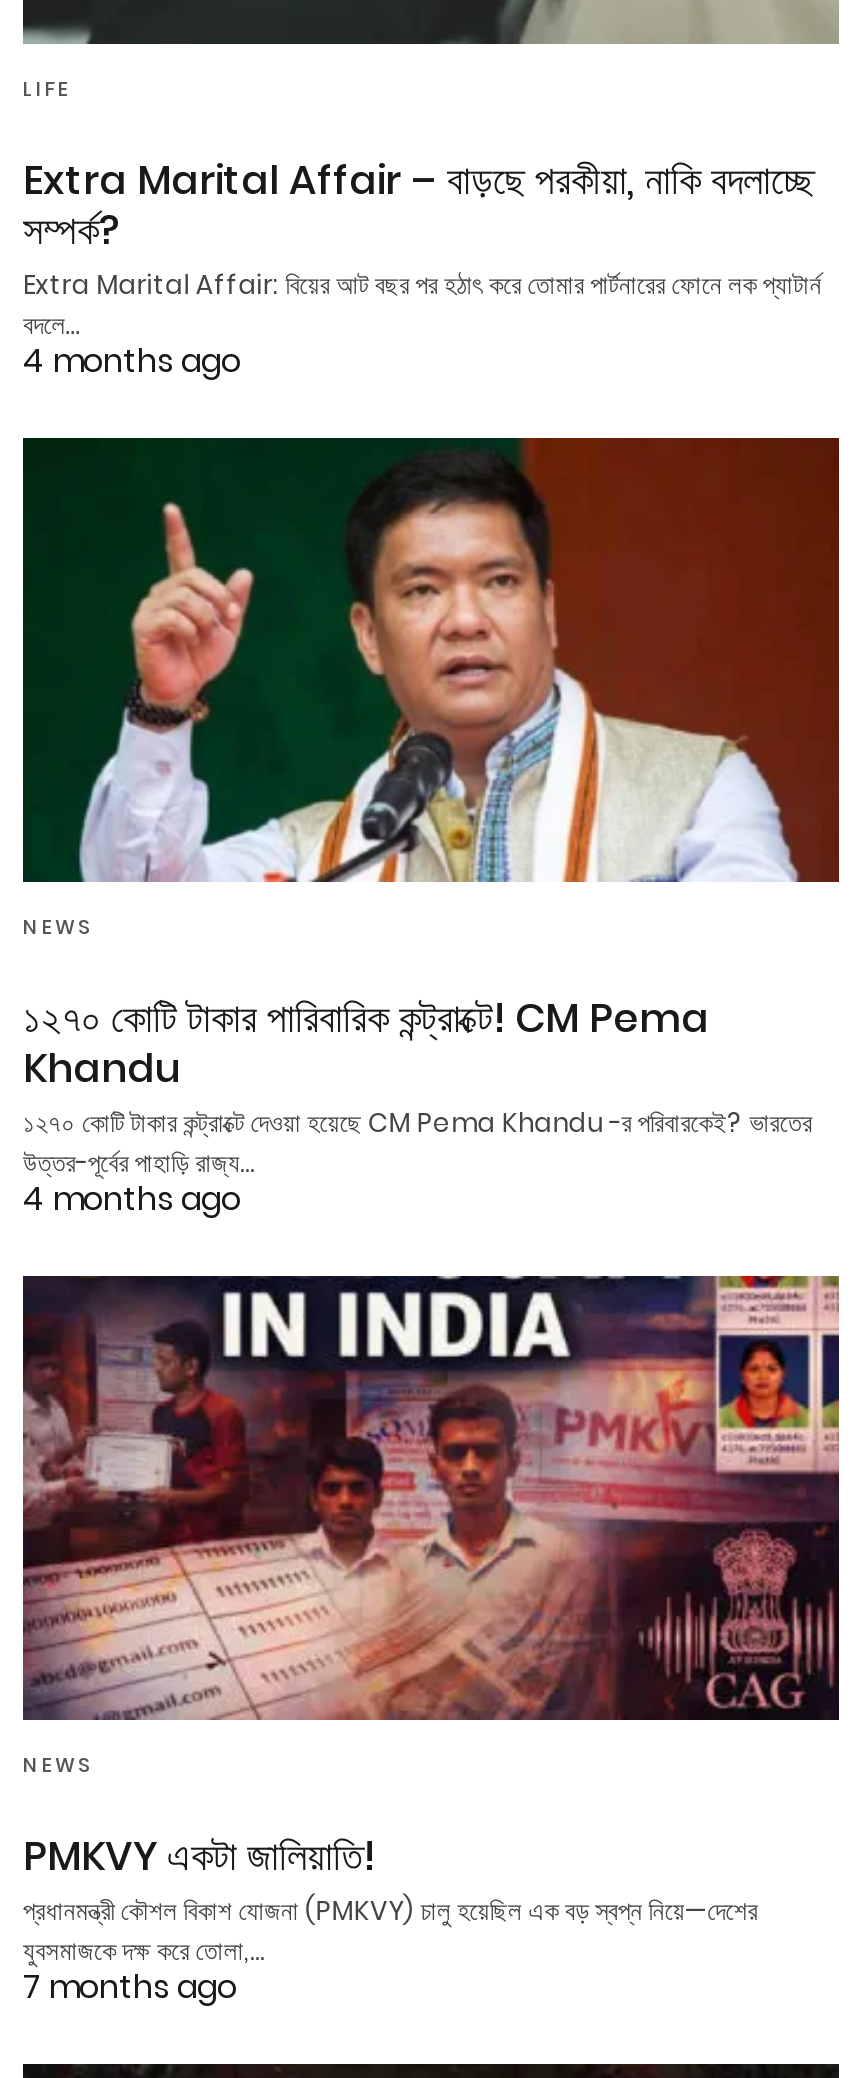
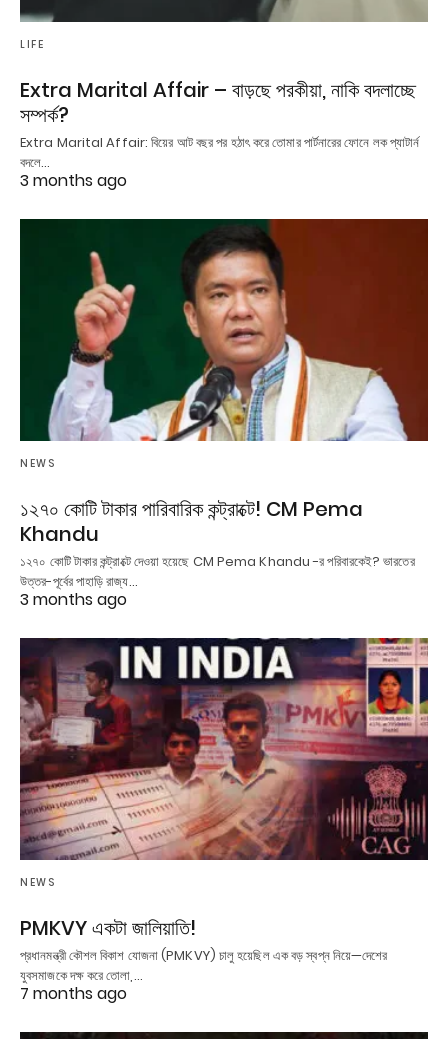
[23,338,241,384] 4 months ago -> [20,169,127,192] 3 months ago
[23,1176,241,1222] 4 months ago -> [20,588,127,611] 3 months ago

